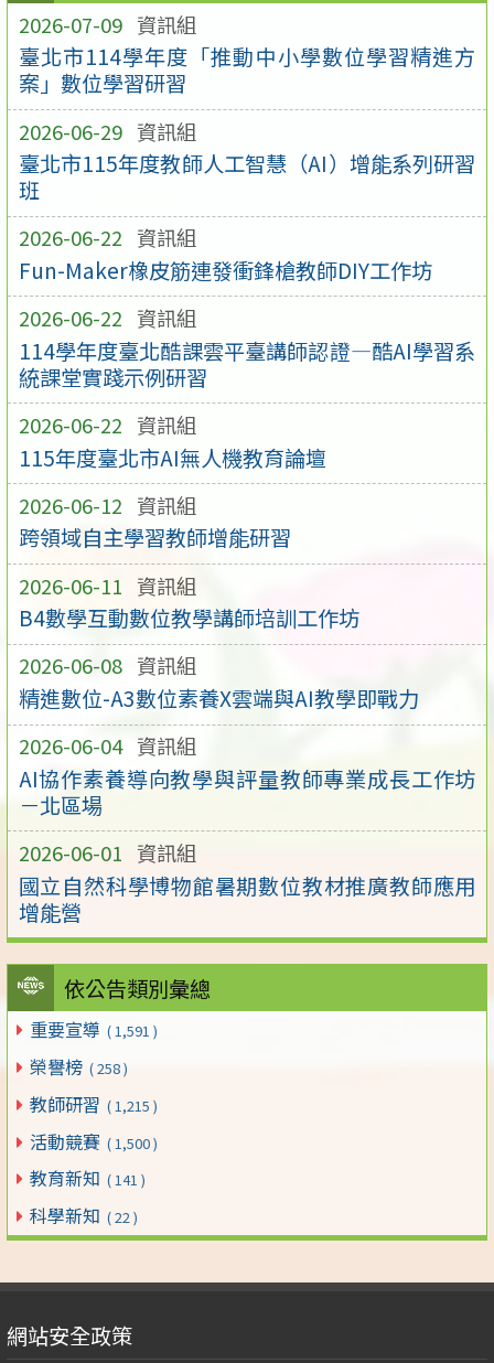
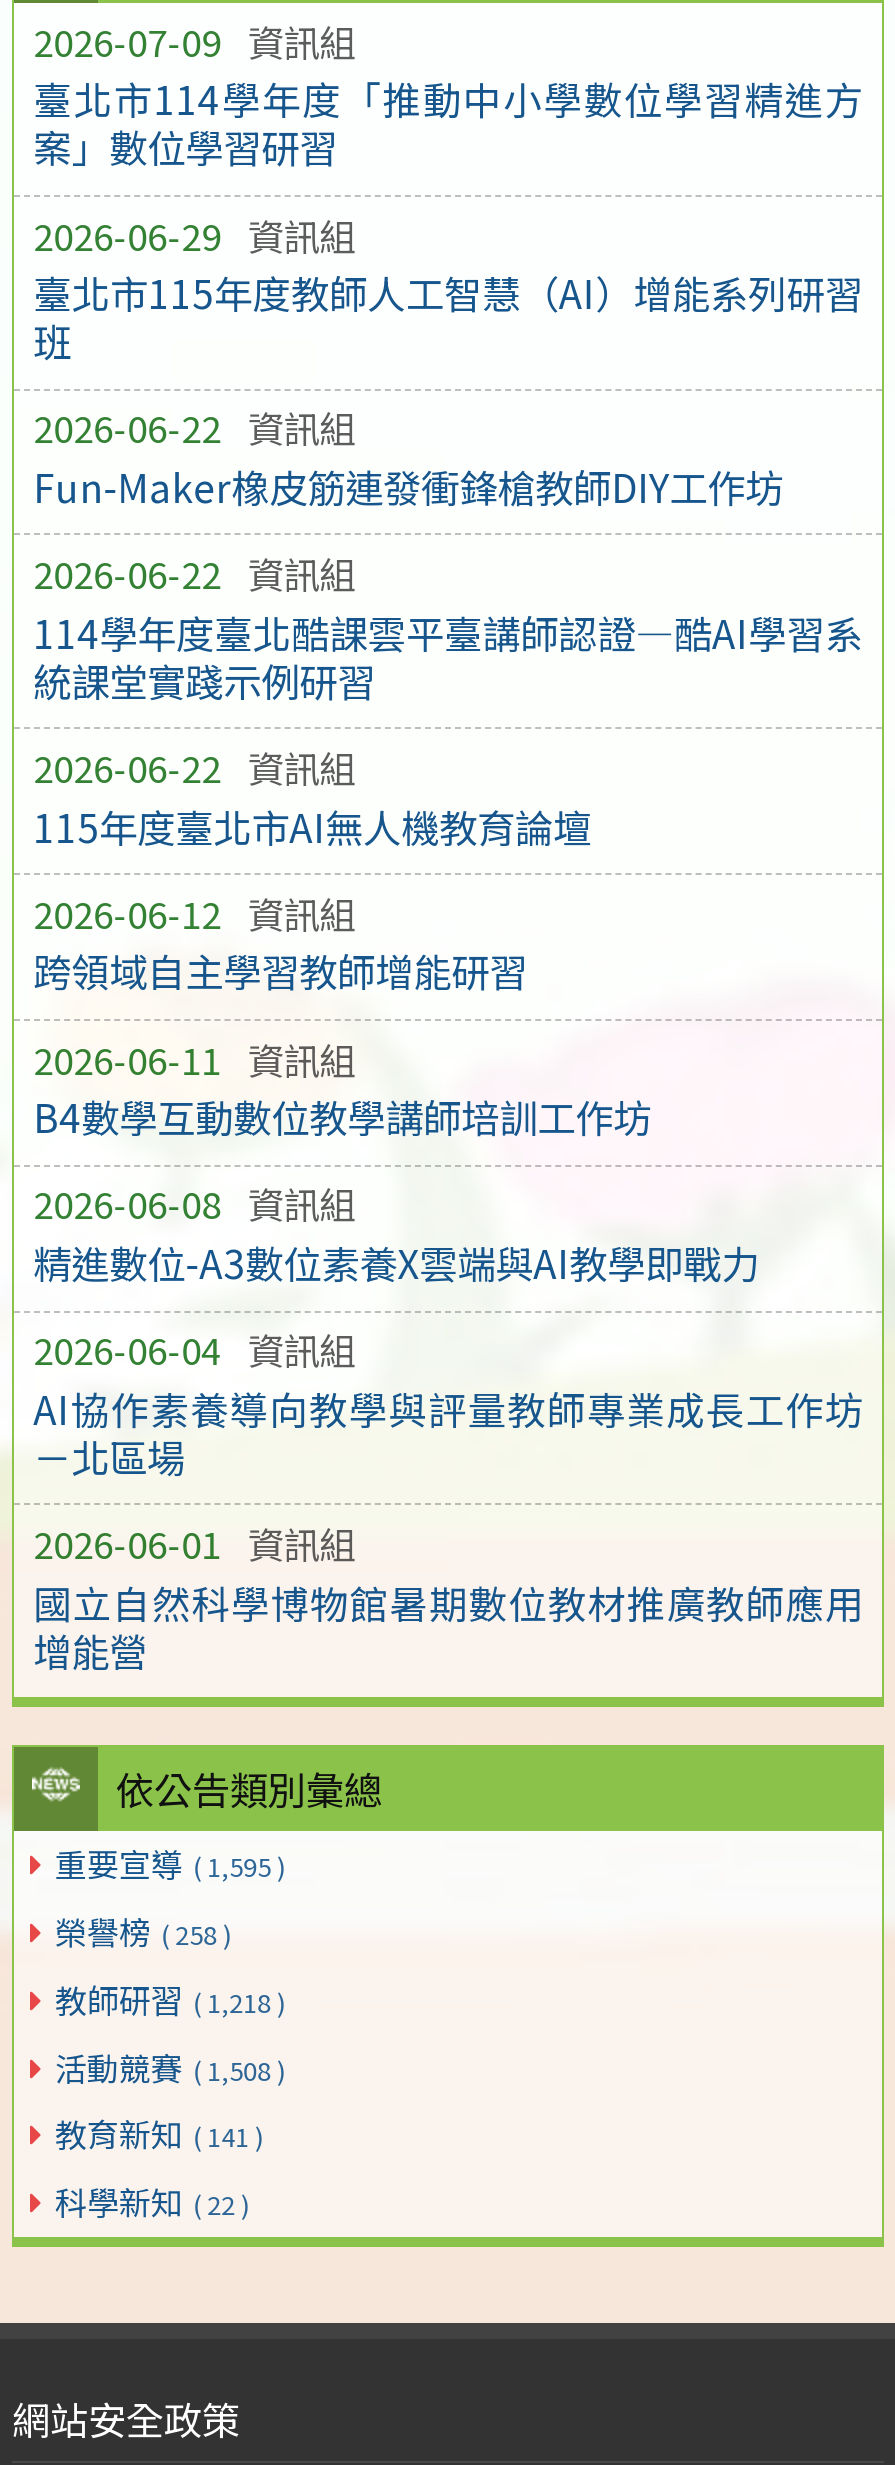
[30,1016,157,1042] 重要宣導 ( 1,591 ) -> [55,1839,285,1887] 重要宣導 ( 1,595 )
[30,1090,157,1117] 教師研習 ( 1,215 ) -> [55,1975,285,2023] 教師研習 ( 1,218 )
[30,1128,157,1154] 活動競賽 ( 1,500 ) -> [55,2042,285,2090] 活動競賽 ( 1,508 )

